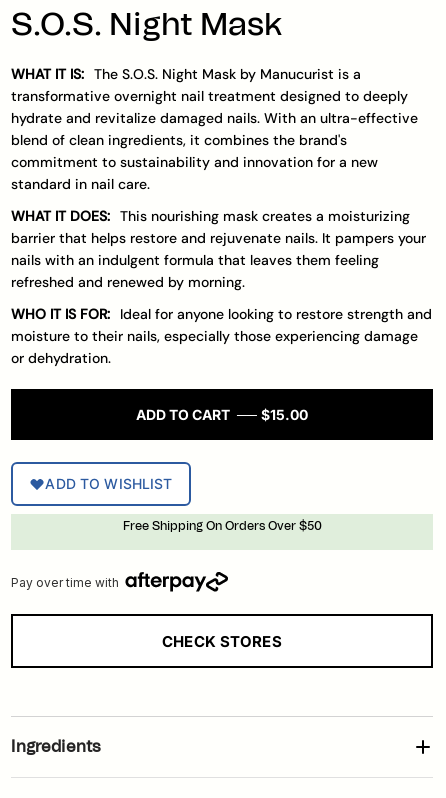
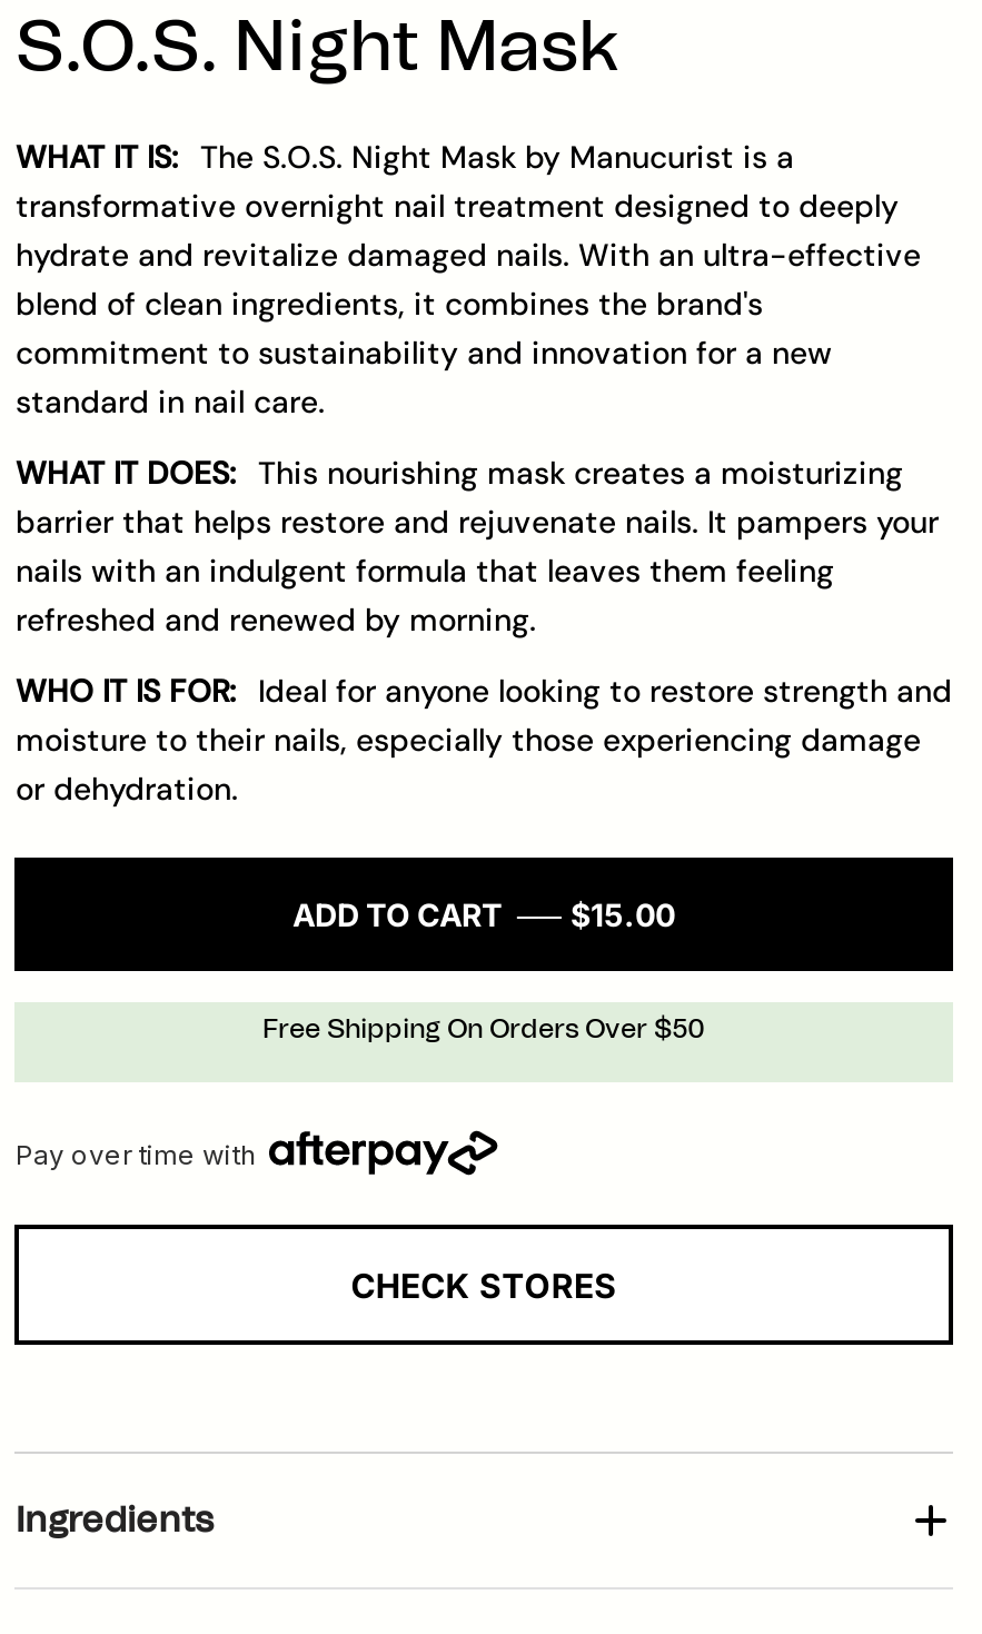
[45,475,172,492] ADD TO WISHLIST -> none

